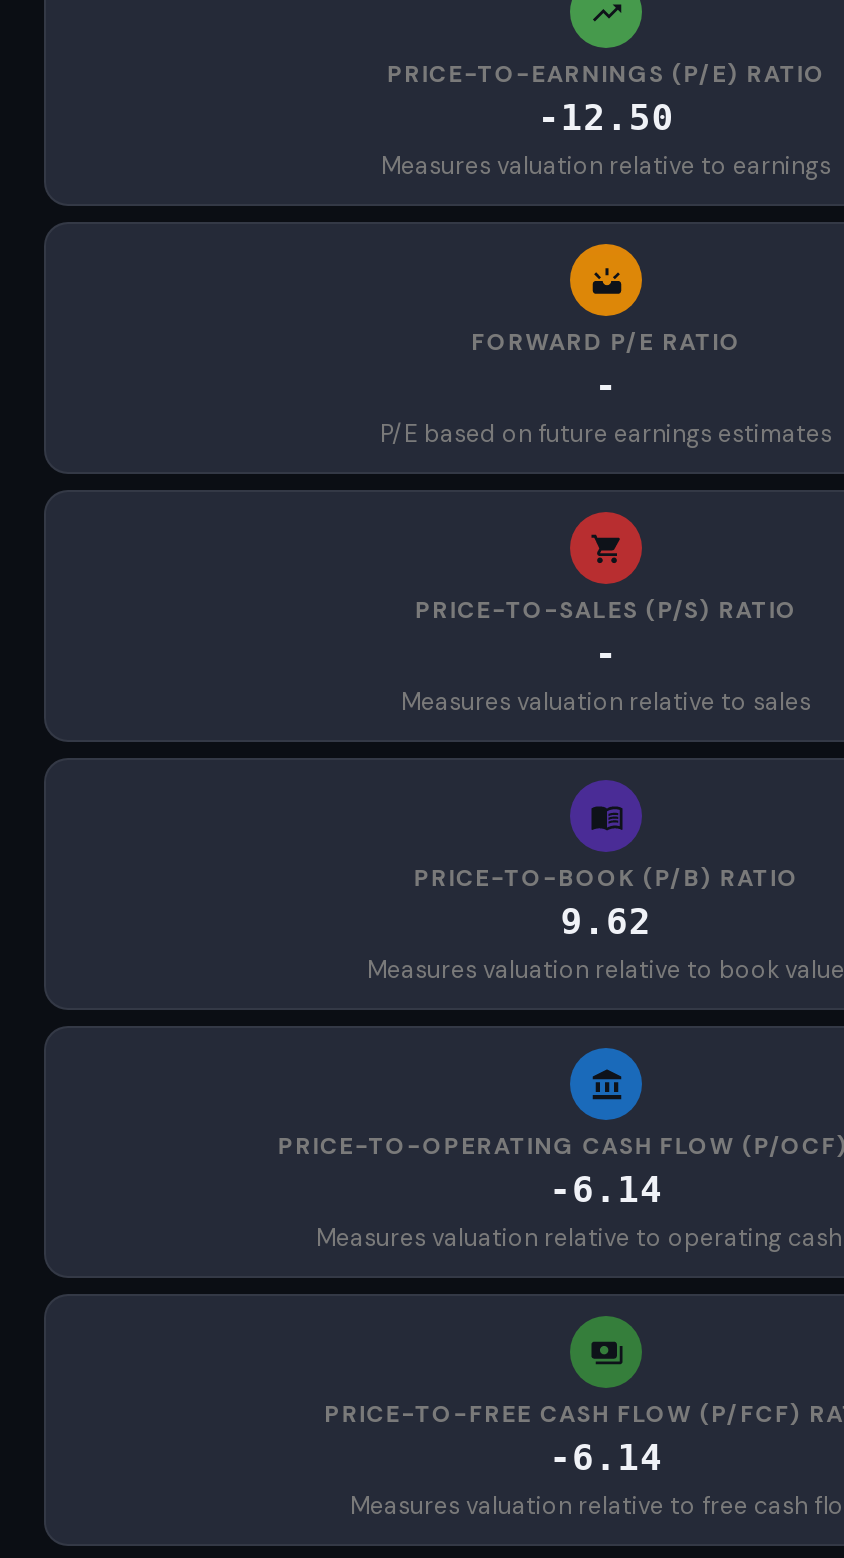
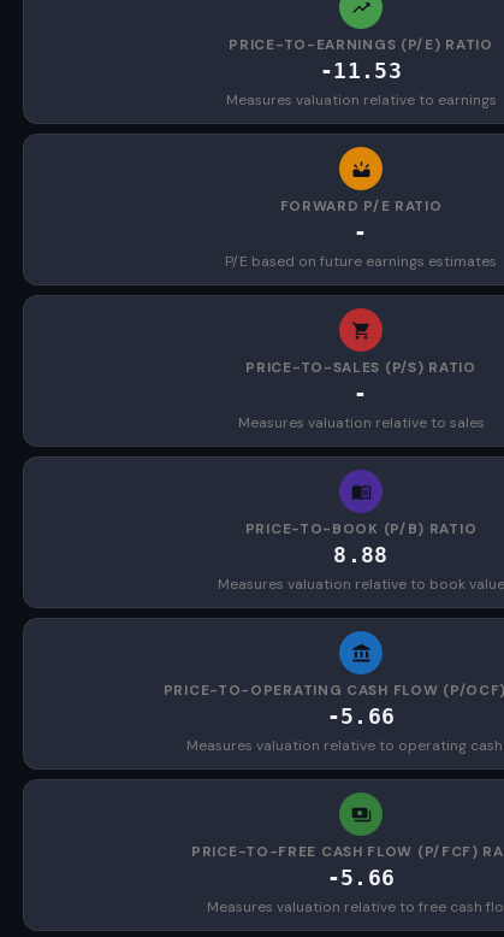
[538,96,674,138] -12.50 -> [320,58,402,83] -11.53
[561,900,651,942] 9.62 -> [334,542,388,567] 8.88
[549,1168,663,1210] -6.14 -> [327,703,395,729] -5.66
[549,1436,663,1478] -6.14 -> [327,865,395,890] -5.66

